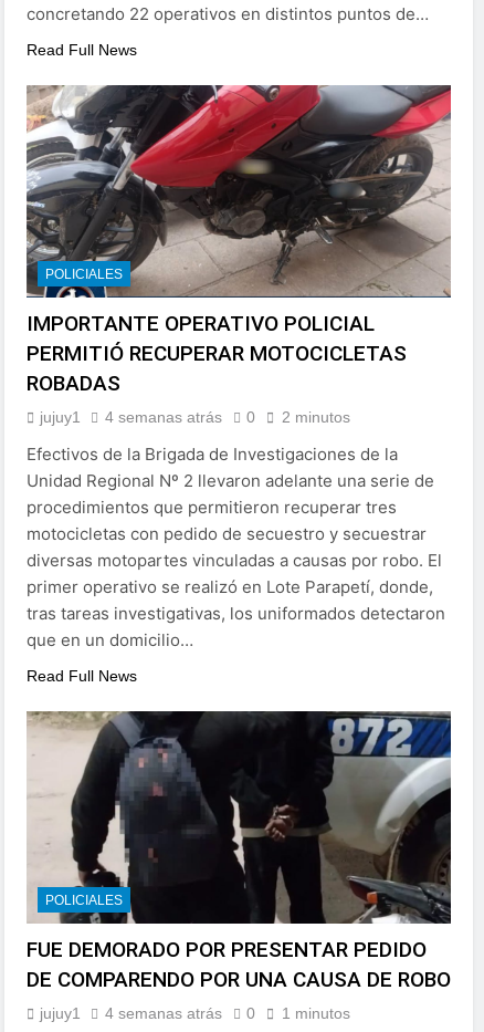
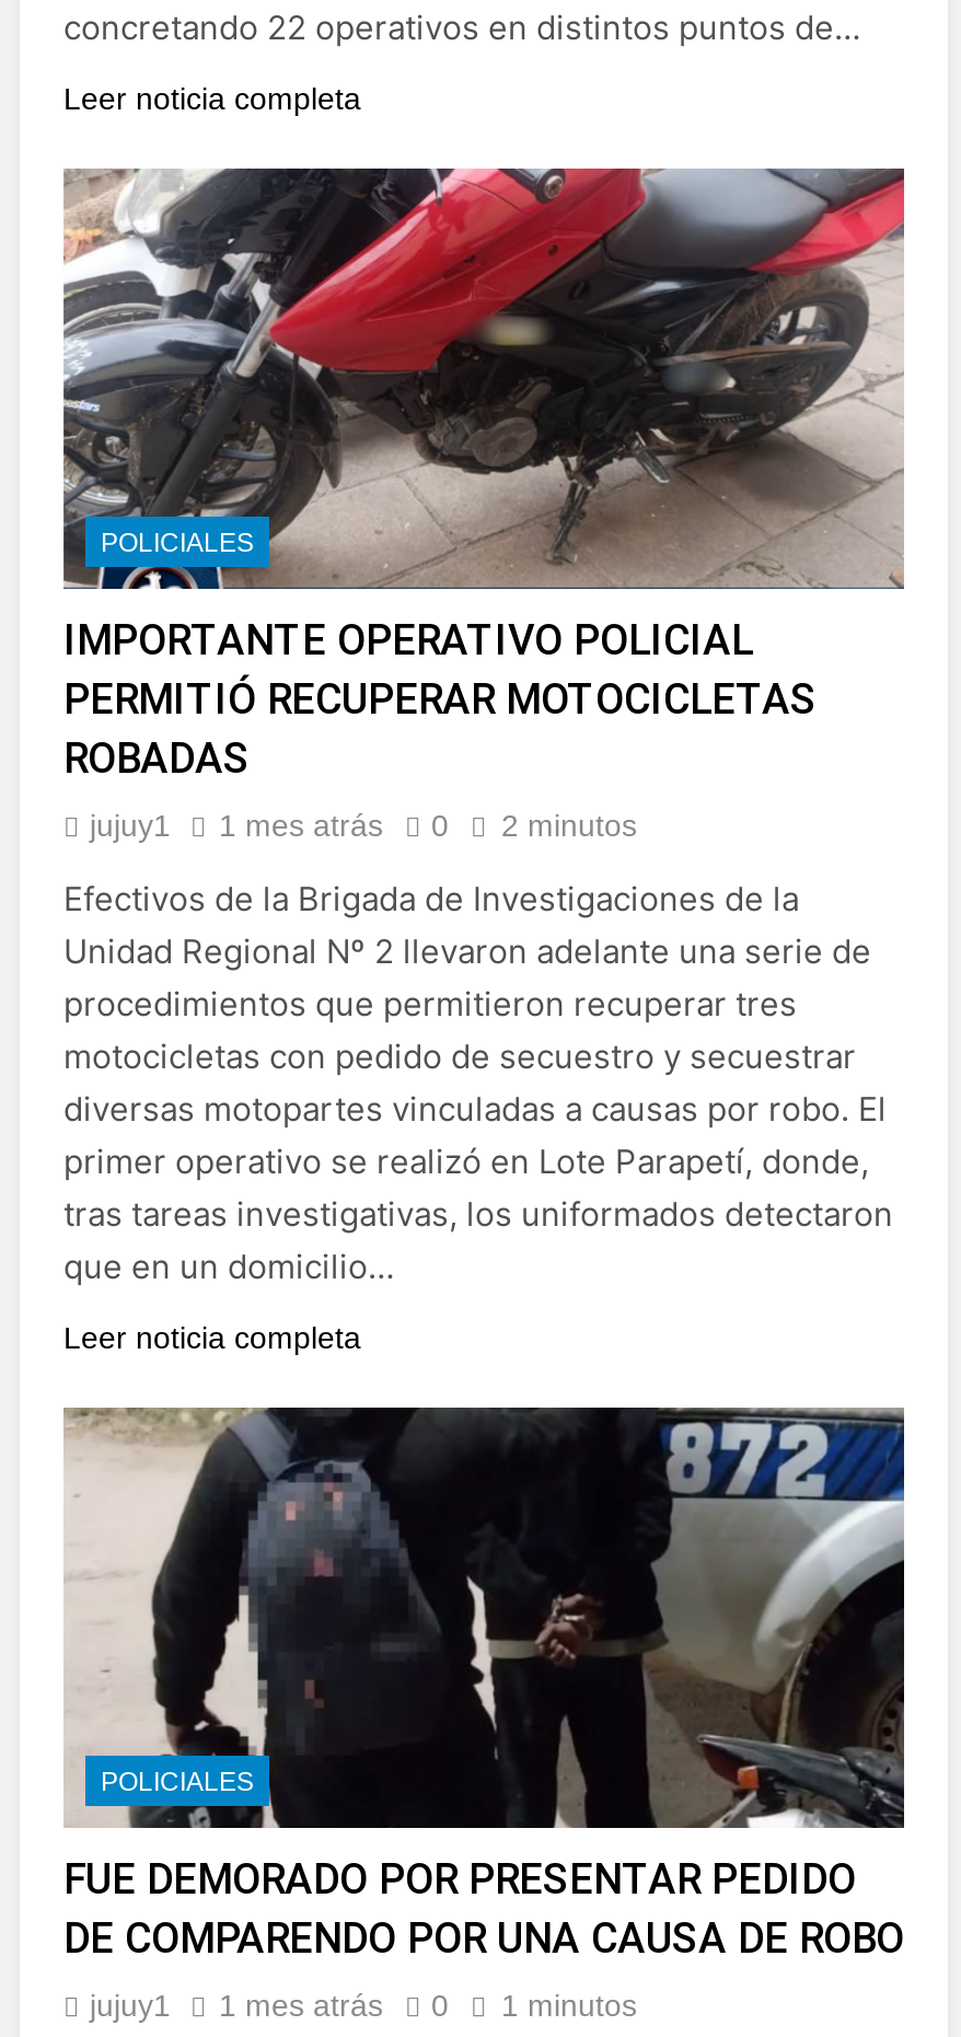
[27,41,137,59] Read Full News -> [63,81,361,116] Leer noticia completa
[105,408,222,426] 4 semanas atrás -> [219,808,383,843] 1 mes atrás
[27,667,137,685] Read Full News -> [63,1320,361,1356] Leer noticia completa
[105,1005,222,1022] 4 semanas atrás -> [219,1988,383,2023] 1 mes atrás

